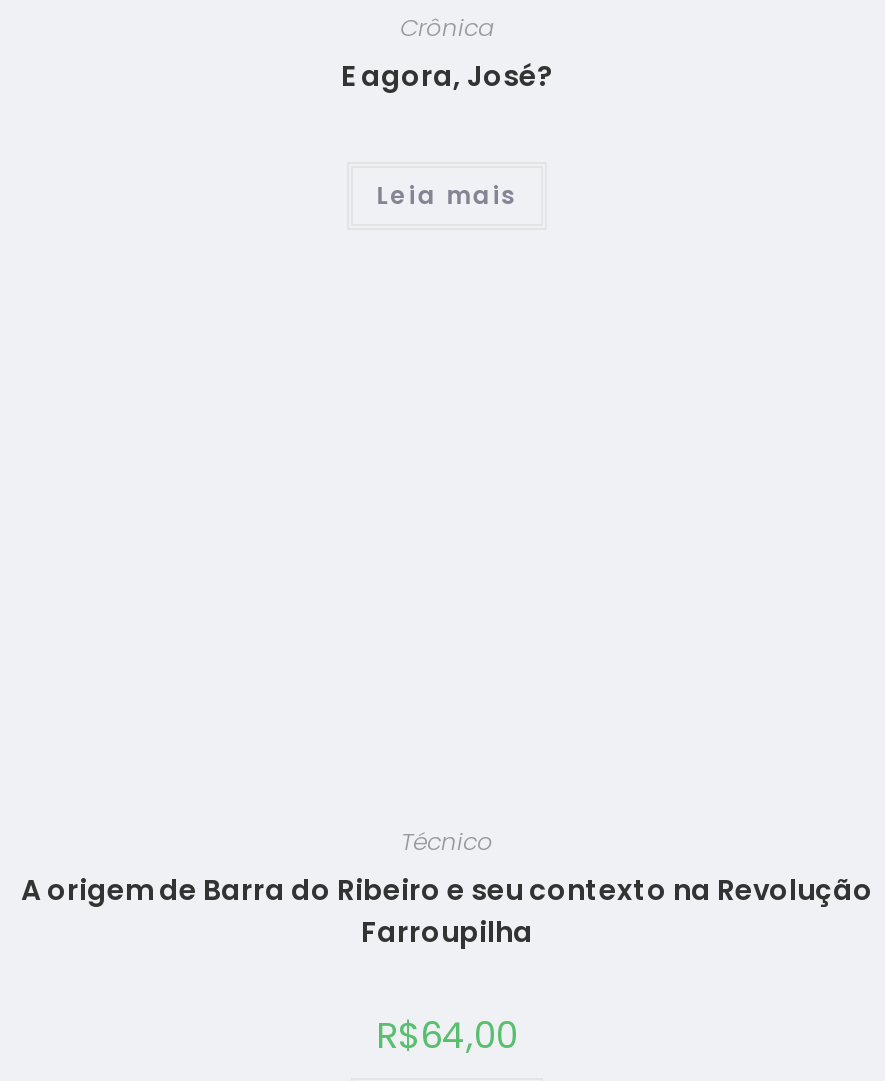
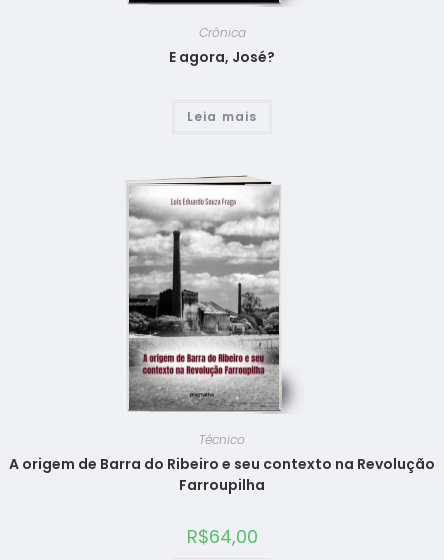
none -> [127,175,295,414] [image]

